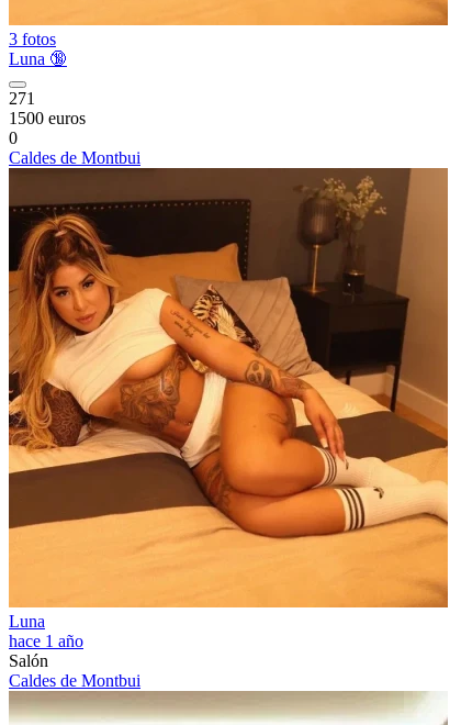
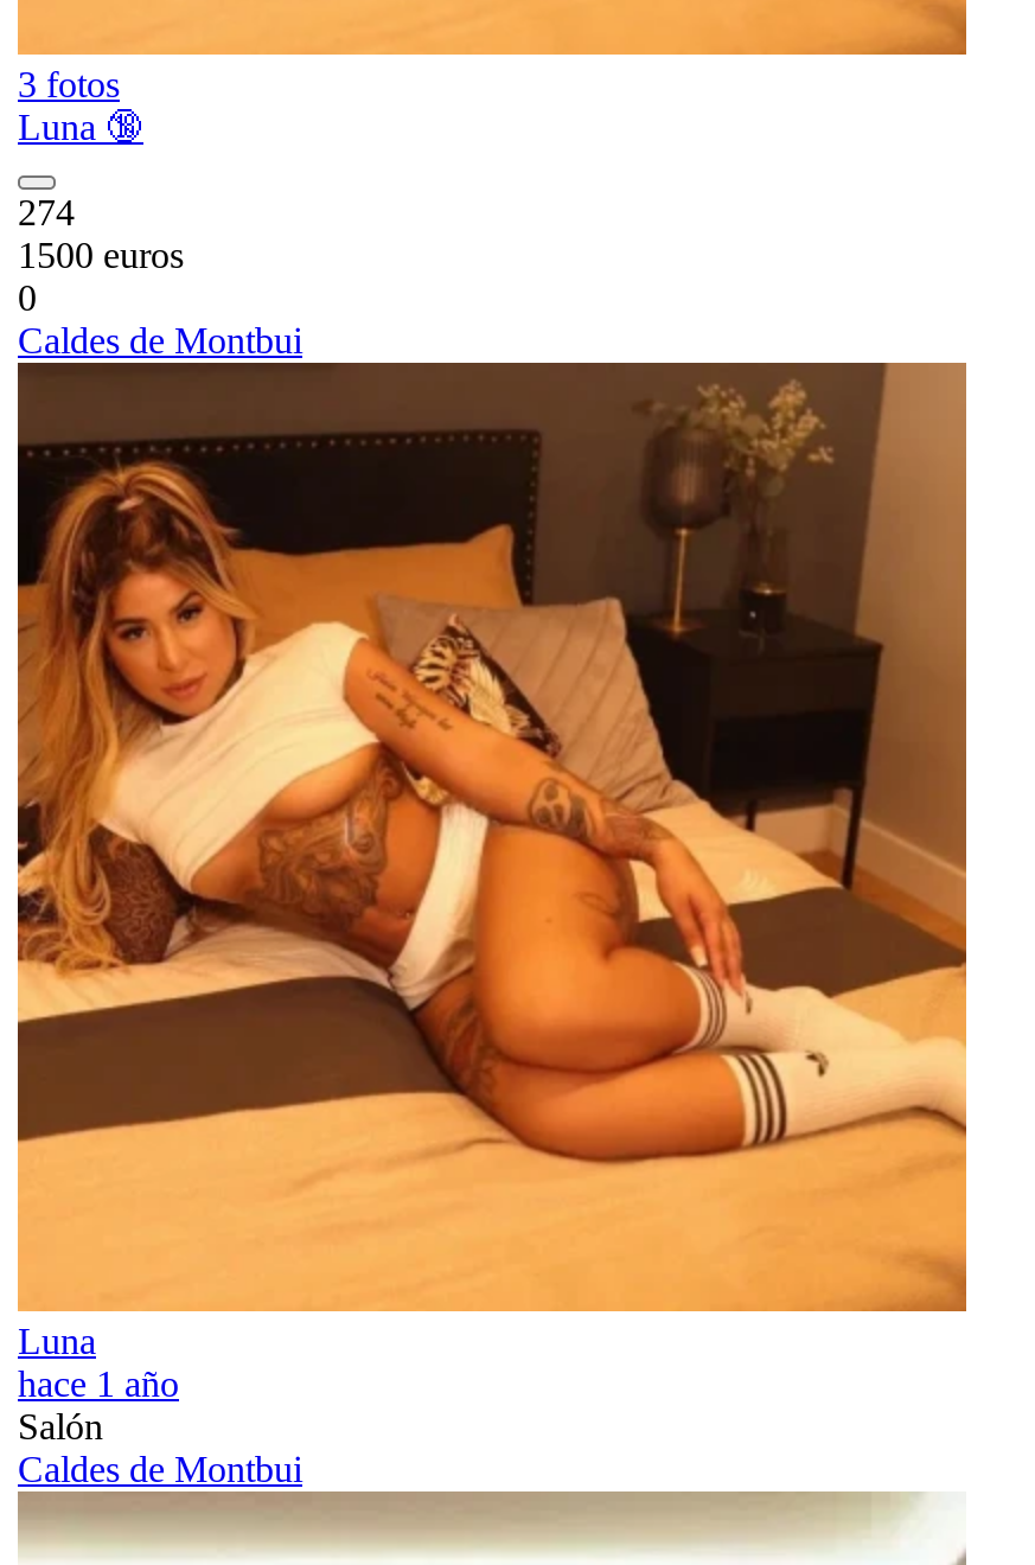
[9,89,35,108] 271 -> [18,192,75,232] 274

